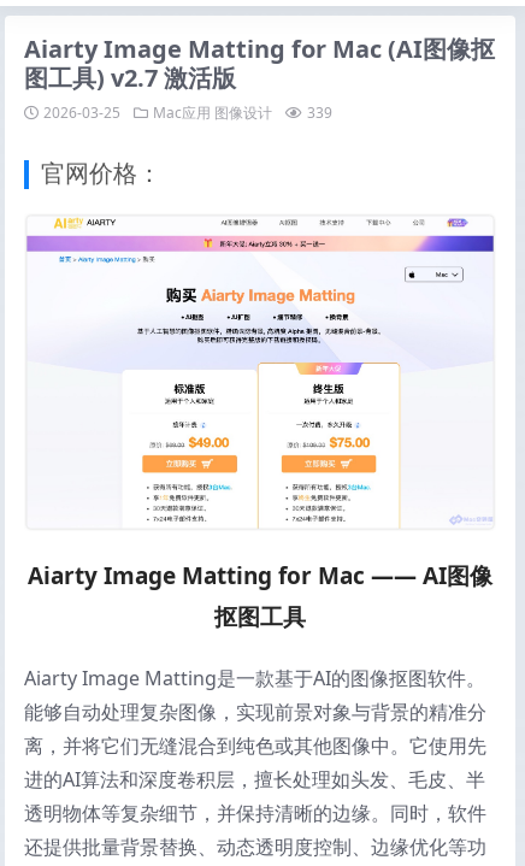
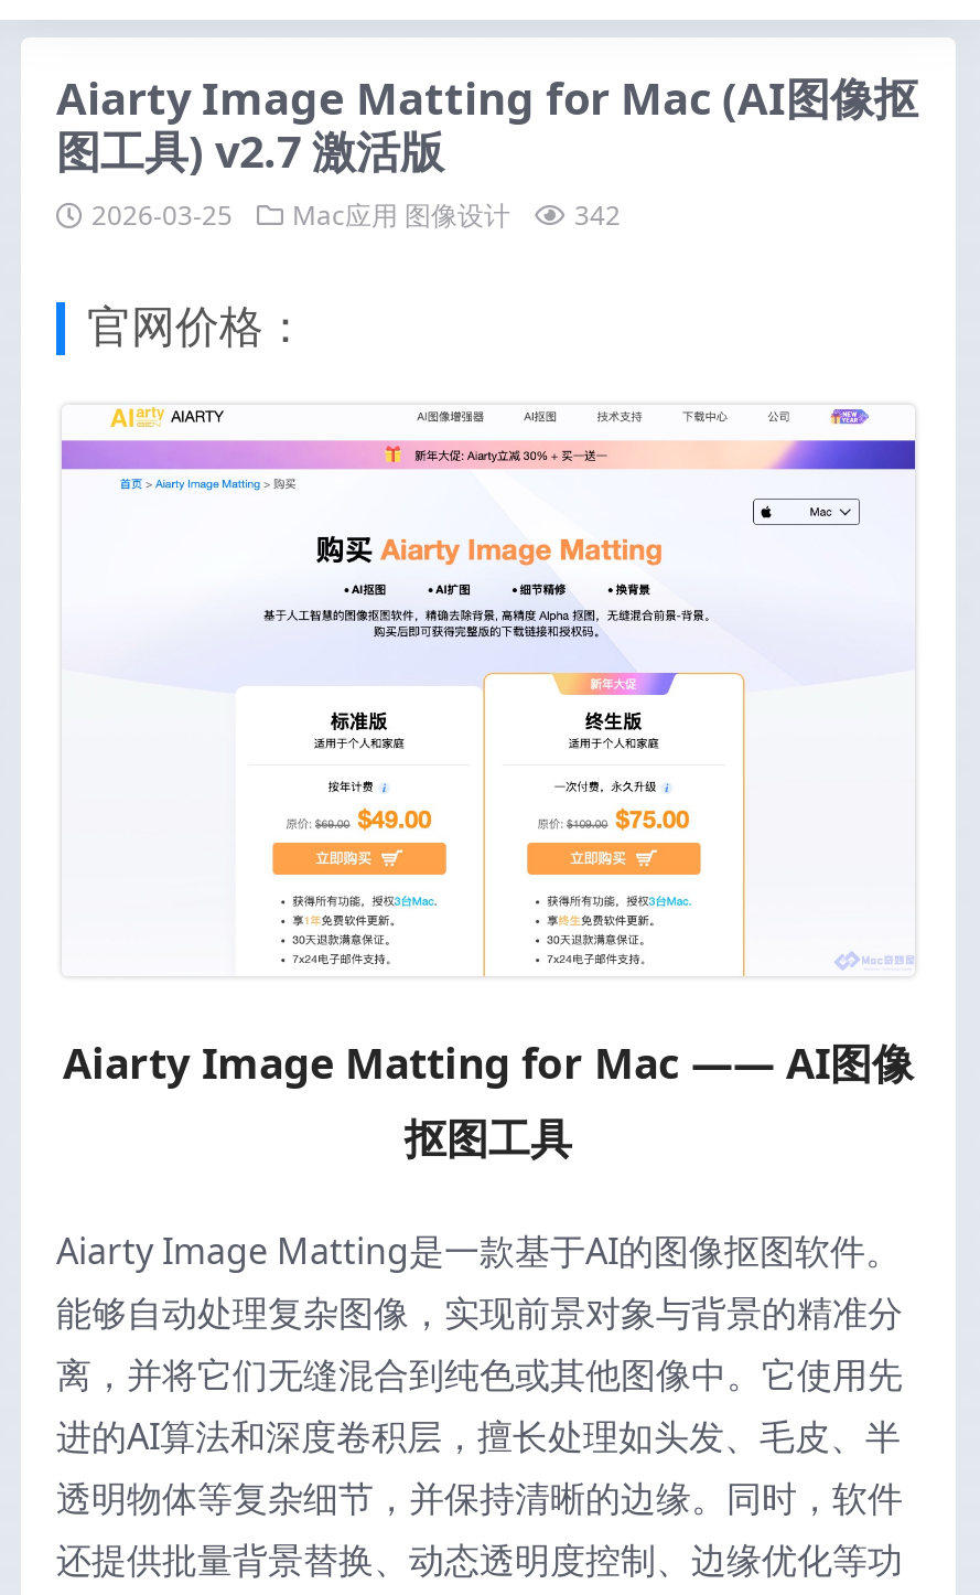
[43,102,332,123] 2026-03-25 Mac应用 图像设计 339 -> [91,196,621,234] 2026-03-25 Mac应用 图像设计 342

